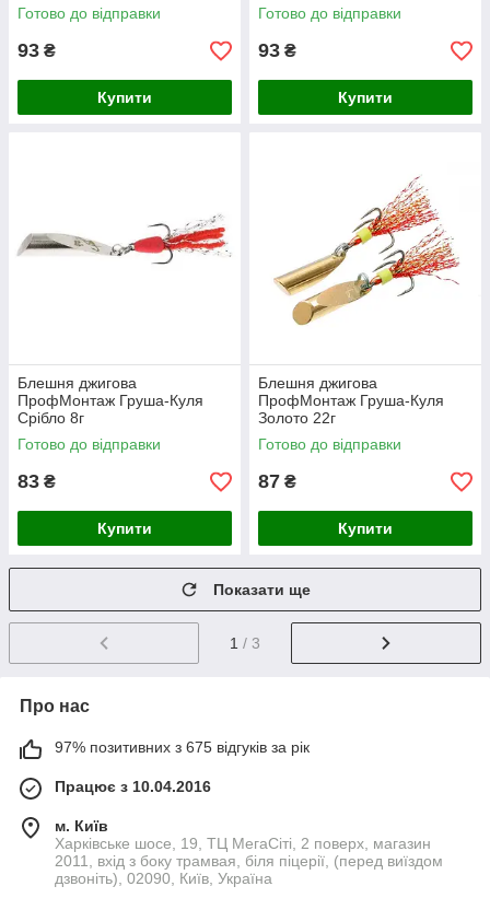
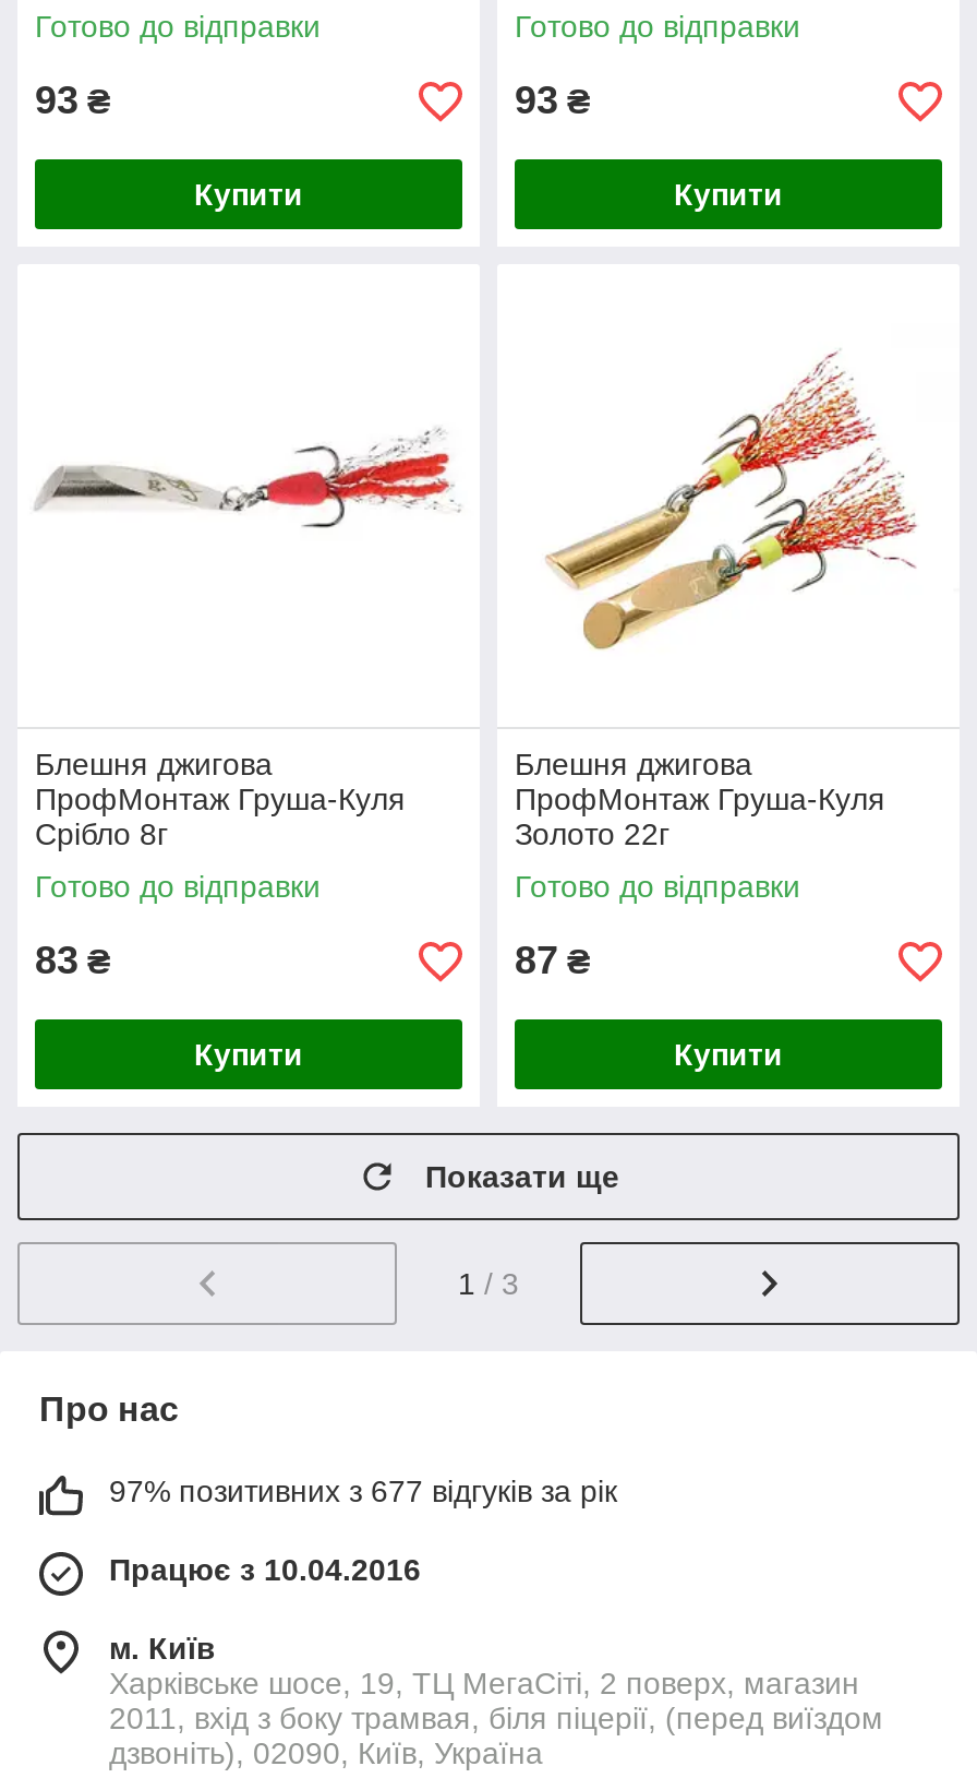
[55,738,310,756] 97% позитивних з 675 відгуків за рік -> [109,1473,617,1508] 97% позитивних з 677 відгуків за рік

